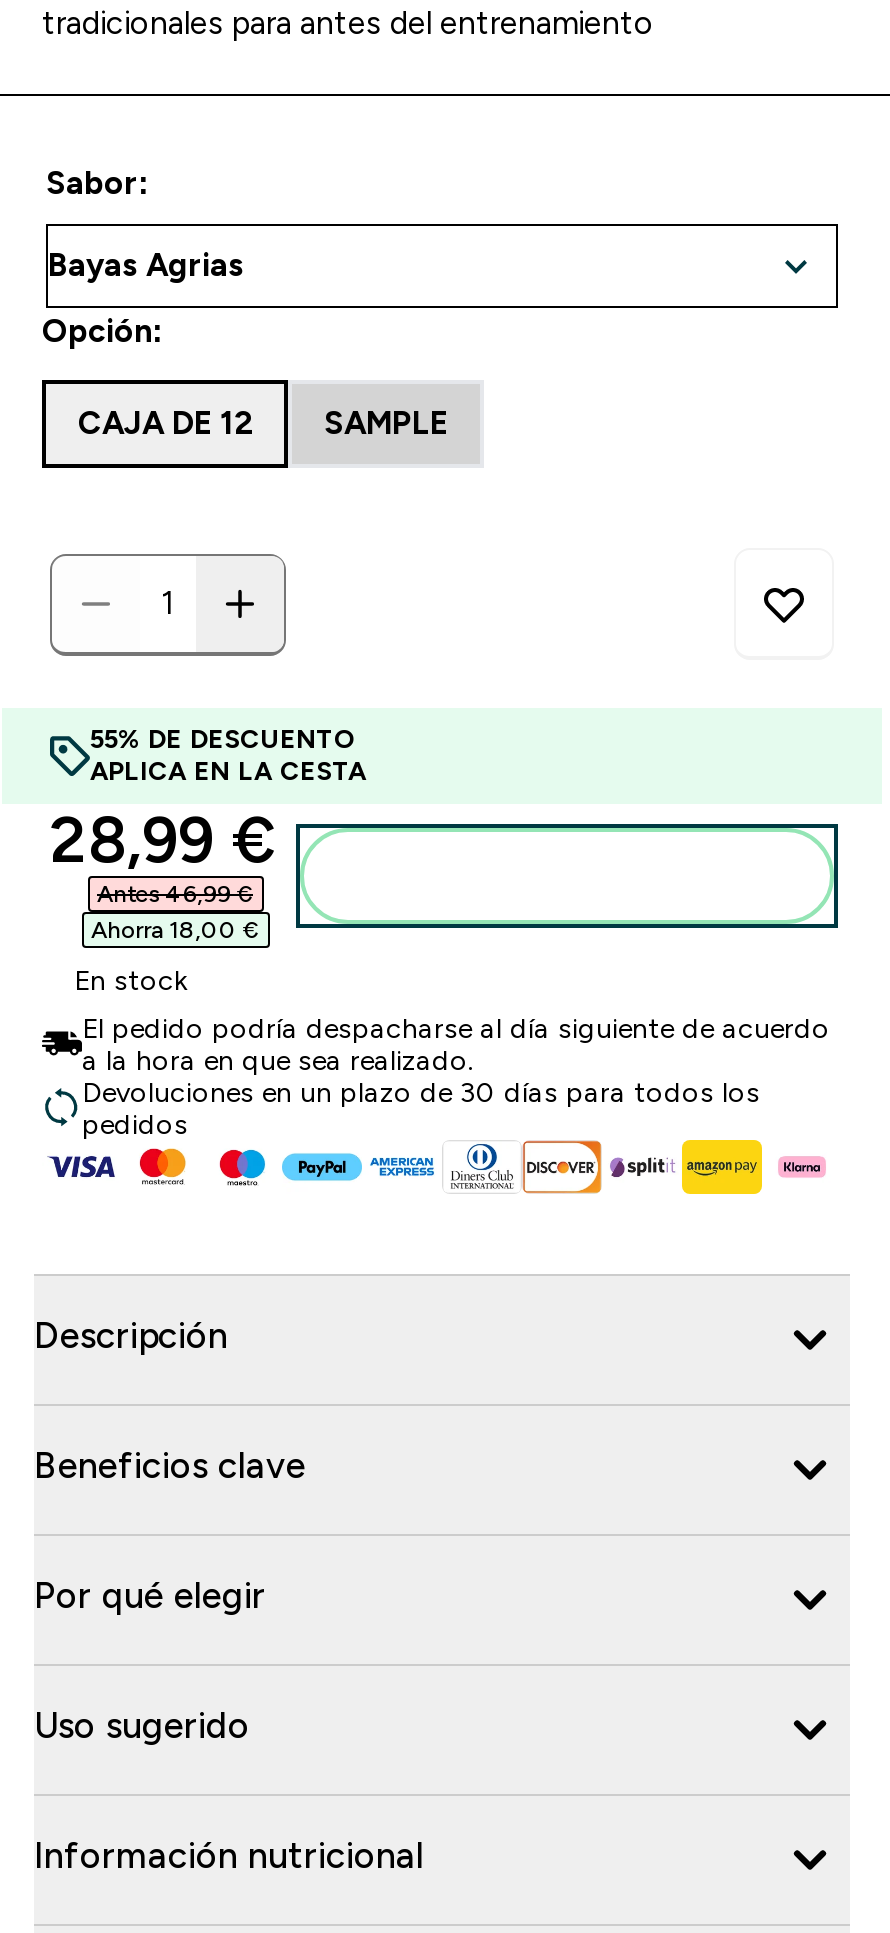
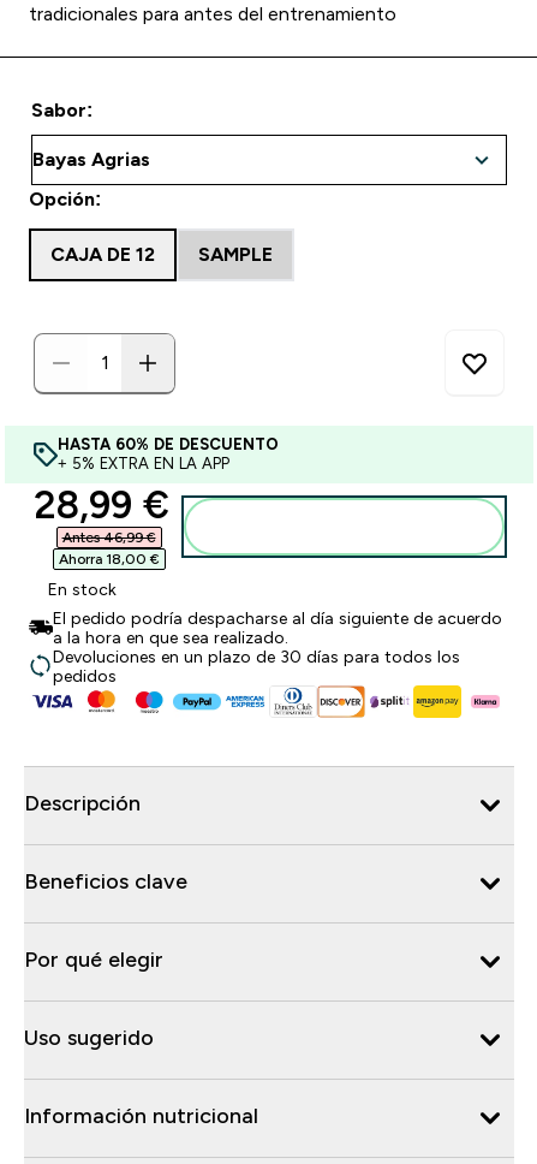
[90,724,366,786] 55% DE DESCUENTO | APLICA EN LA CESTA -> [58,435,279,473] HASTA 60% DE DESCUENTO | + 5% EXTRA EN LA APP

